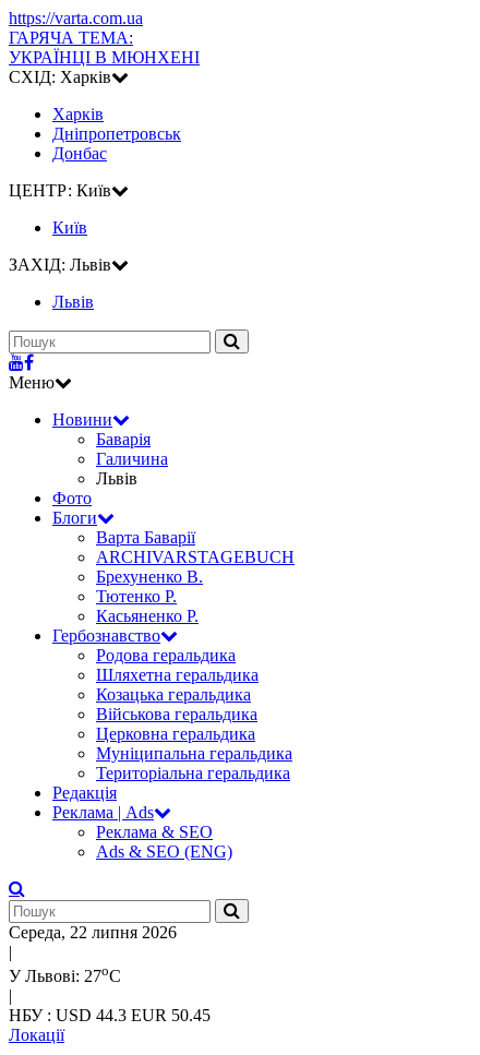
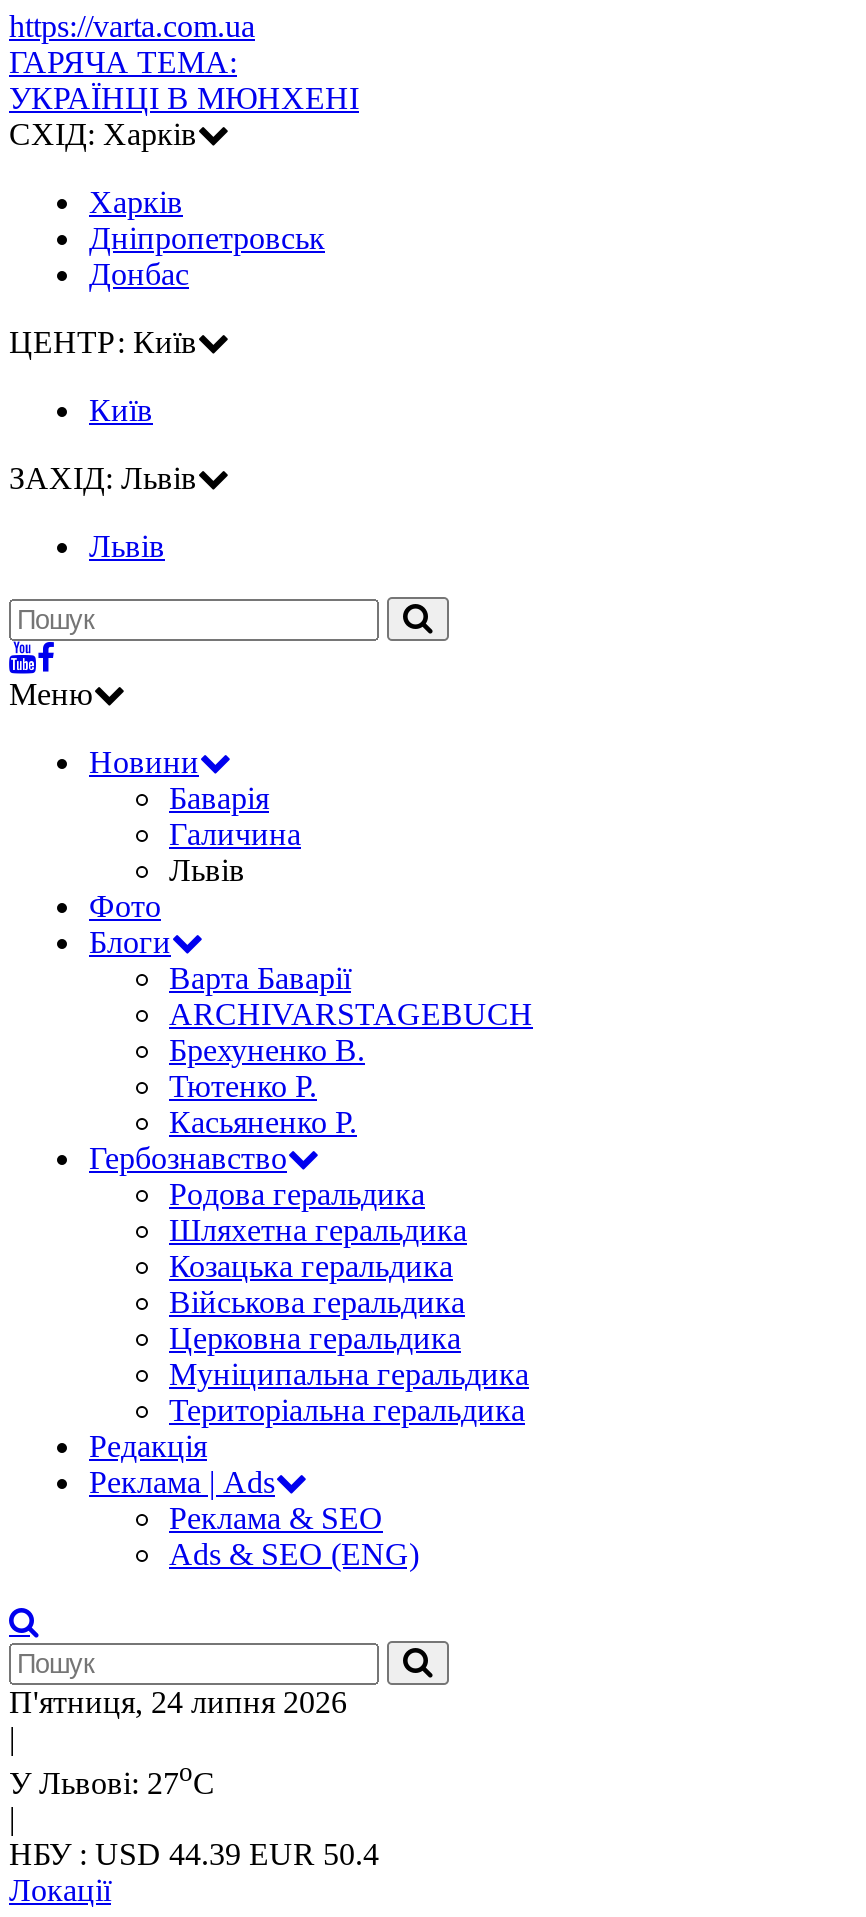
[9,923,177,942] Середа, 22 липня 2026 -> [9,1685,347,1719] П'ятниця, 24 липня 2026
[9,1006,211,1025] НБУ : USD 44.3 EUR 50.45 -> [9,1838,379,1872] НБУ : USD 44.39 EUR 50.4

